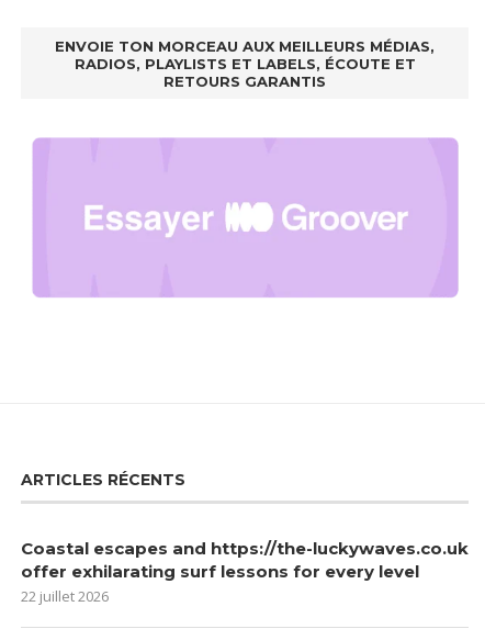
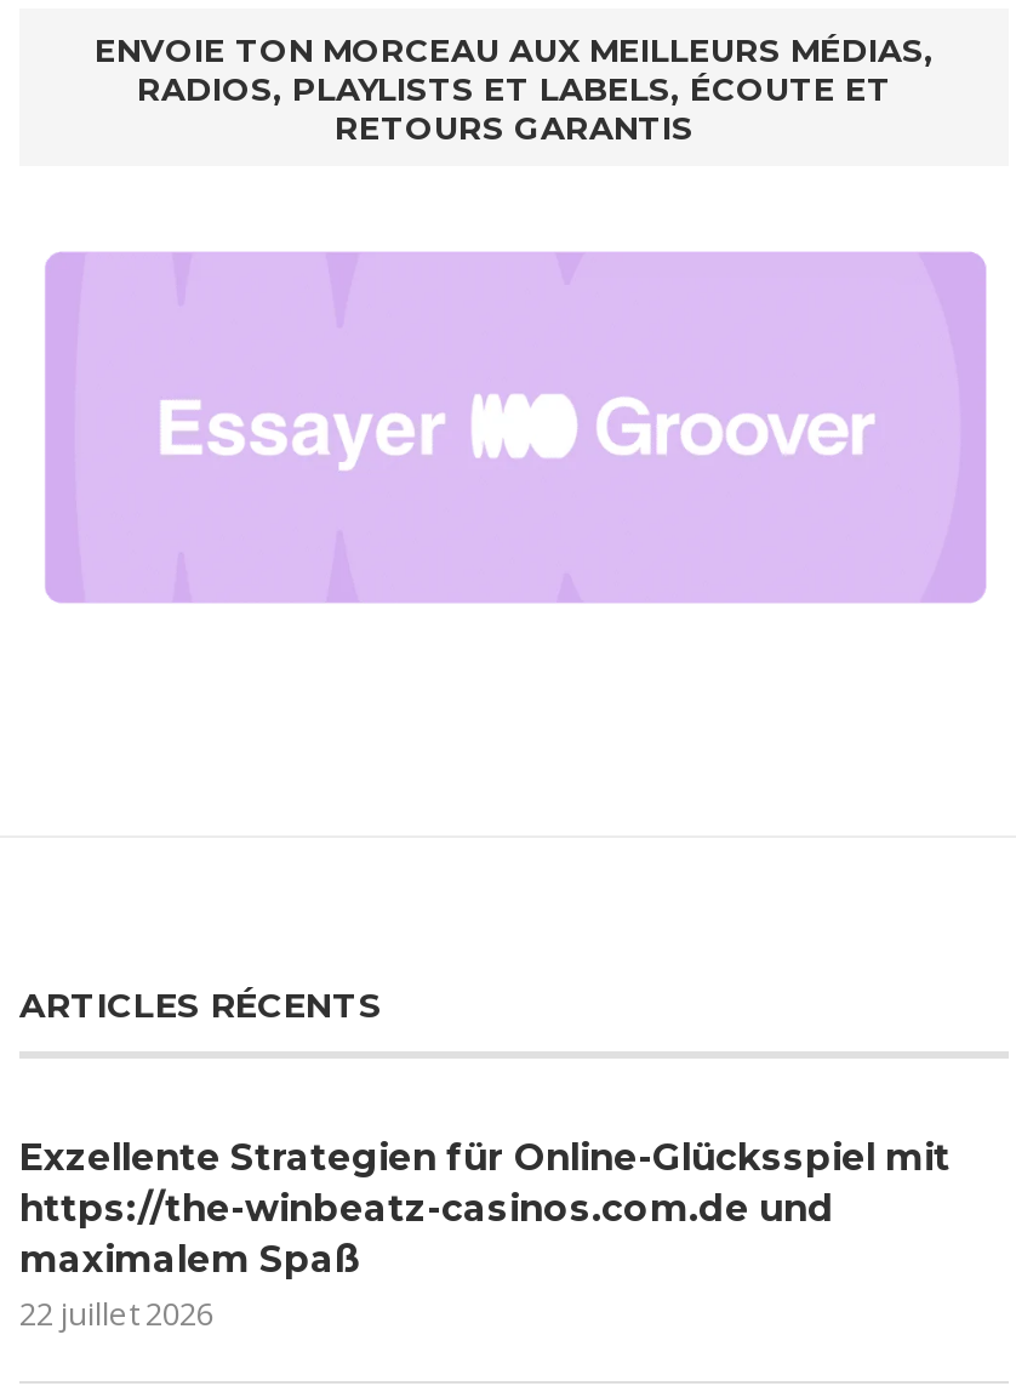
[21,538,469,582] Coastal escapes and https://the-luckywaves.co.uk | offer exhilarating surf lessons for every level -> [19,1134,951,1282] Exzellente Strategien für Online-Glücksspiel mit | https://the-winbeatz-casinos.com.de und | maximalem Spaß

